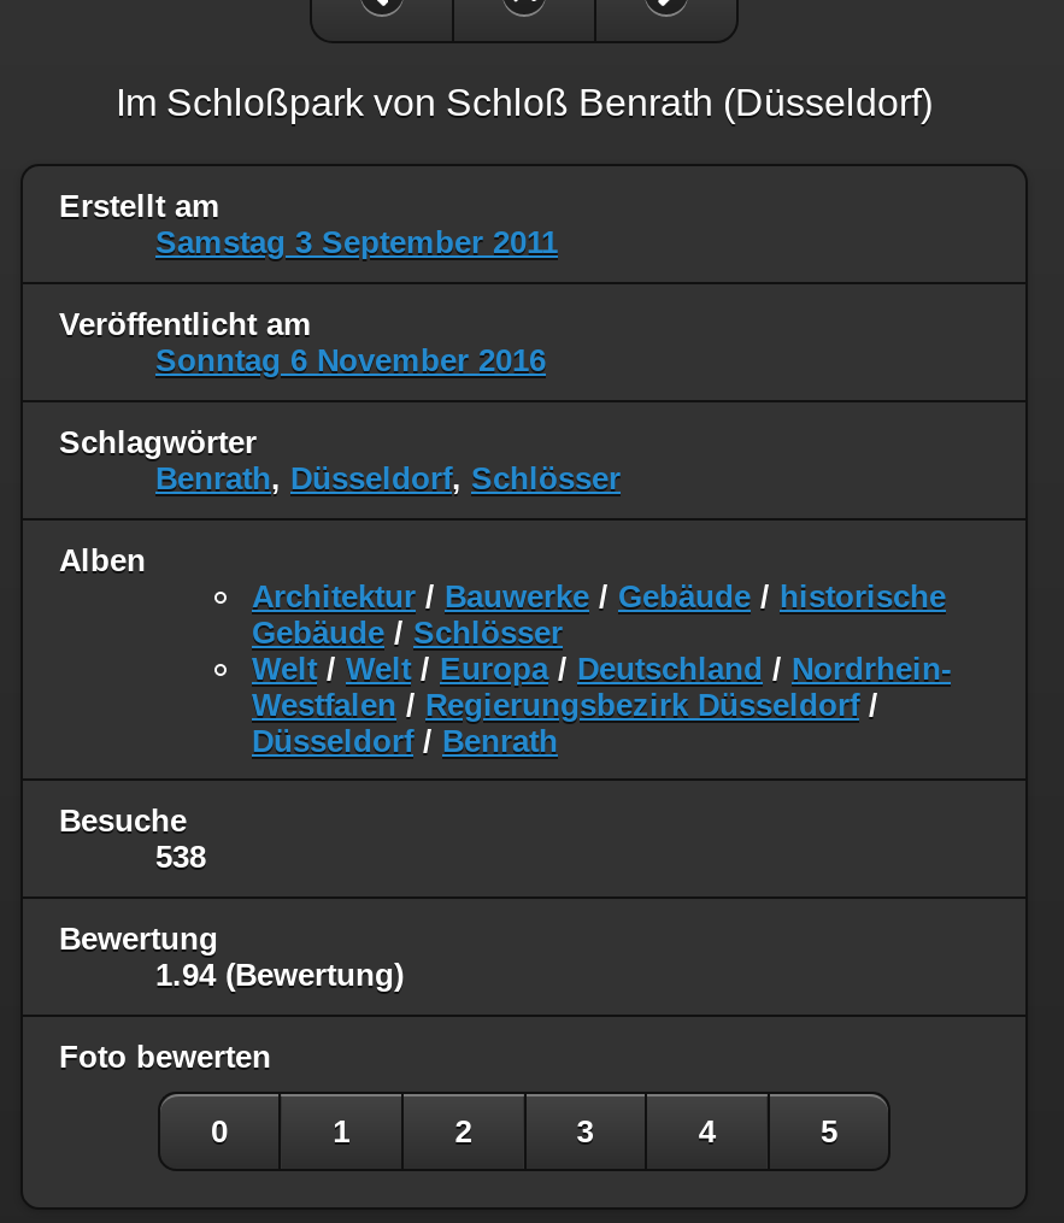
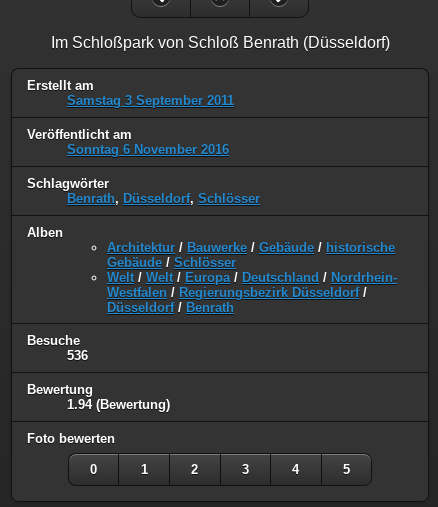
[155,840,206,876] 538 -> [67,348,88,363] 536

